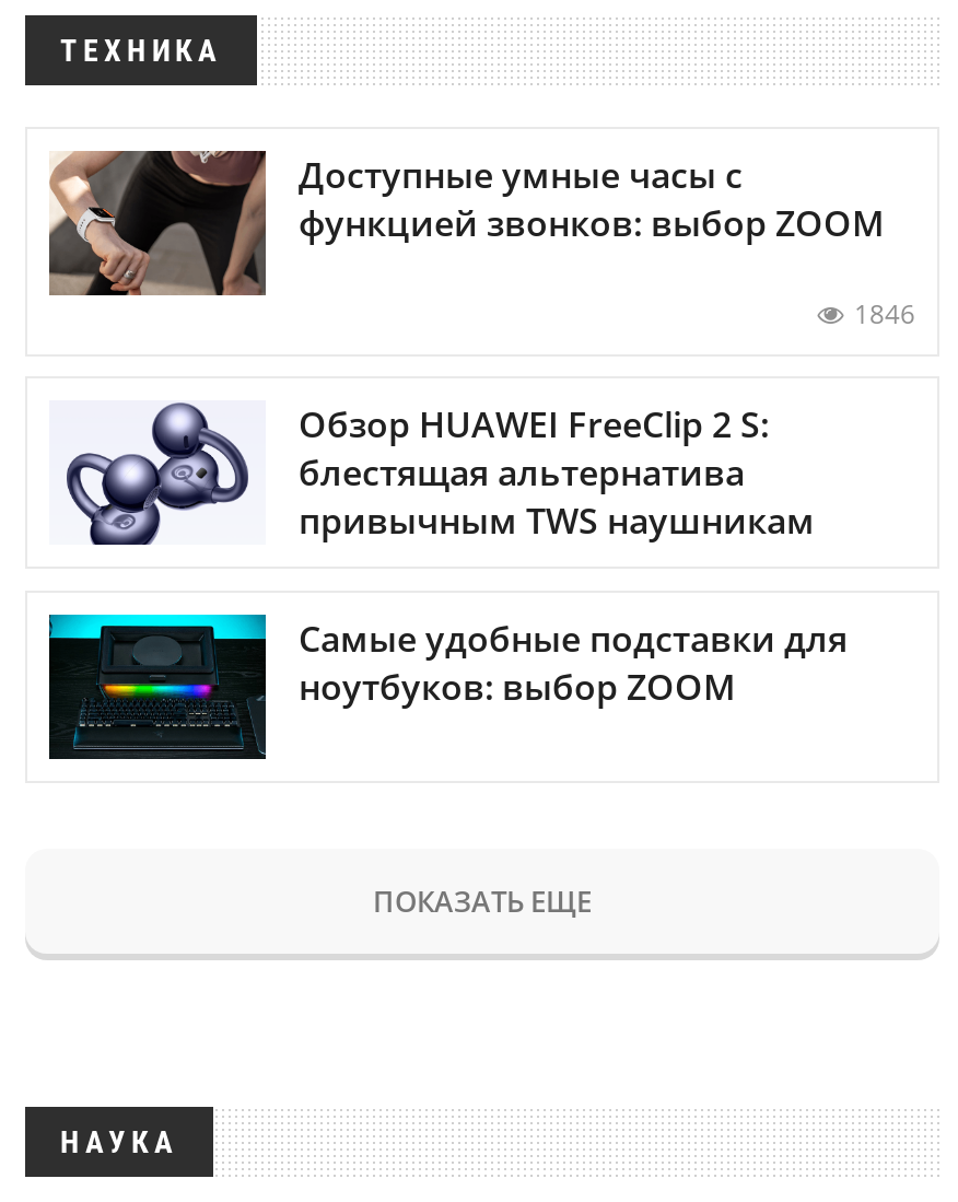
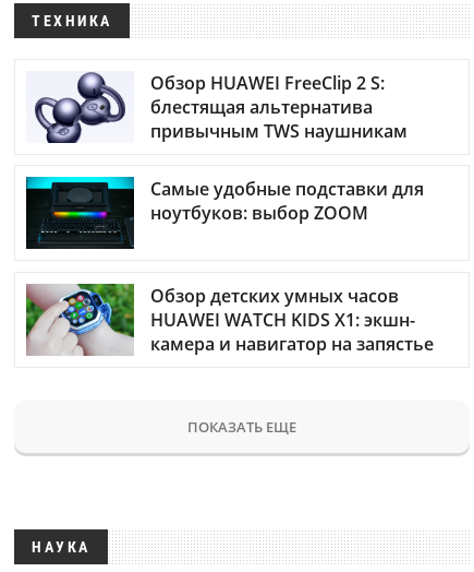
[47,149,915,333] [image] | Доступные умные часы с | функцией звонков: выбор ZOOM | 1846 -> none
moved [62,401,848,710] -> [33,71,424,225]: [image] | Обзор HUAWEI FreeClip 2 S: | блестящая альтернатива | привычным TWS наушникам | Самые удобные подставки для | ноутбуков: выбор ZOOM
none -> [25,283,434,357] [image] | Обзор детских умных часов | HUAWEI WATCH KIDS X1: экшн- | камера и навигатор на запястье

